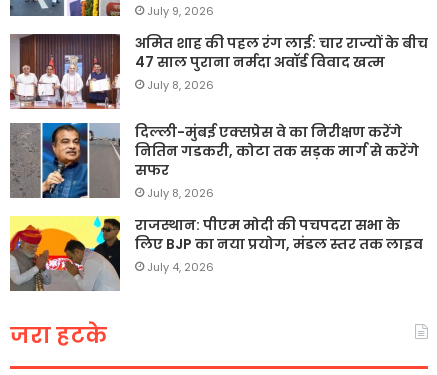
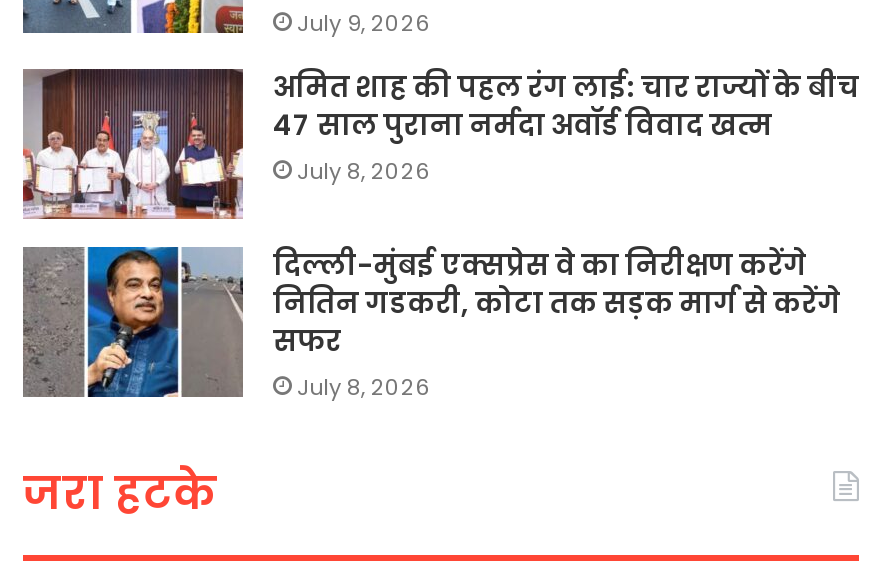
[9,215,423,292] [image] | राजस्थान: पीएम मोदी की पचपदरा सभा के | लिए BJP का नया प्रयोग, मंडल स्तर तक लाइव | July 4, 2026 -> none

